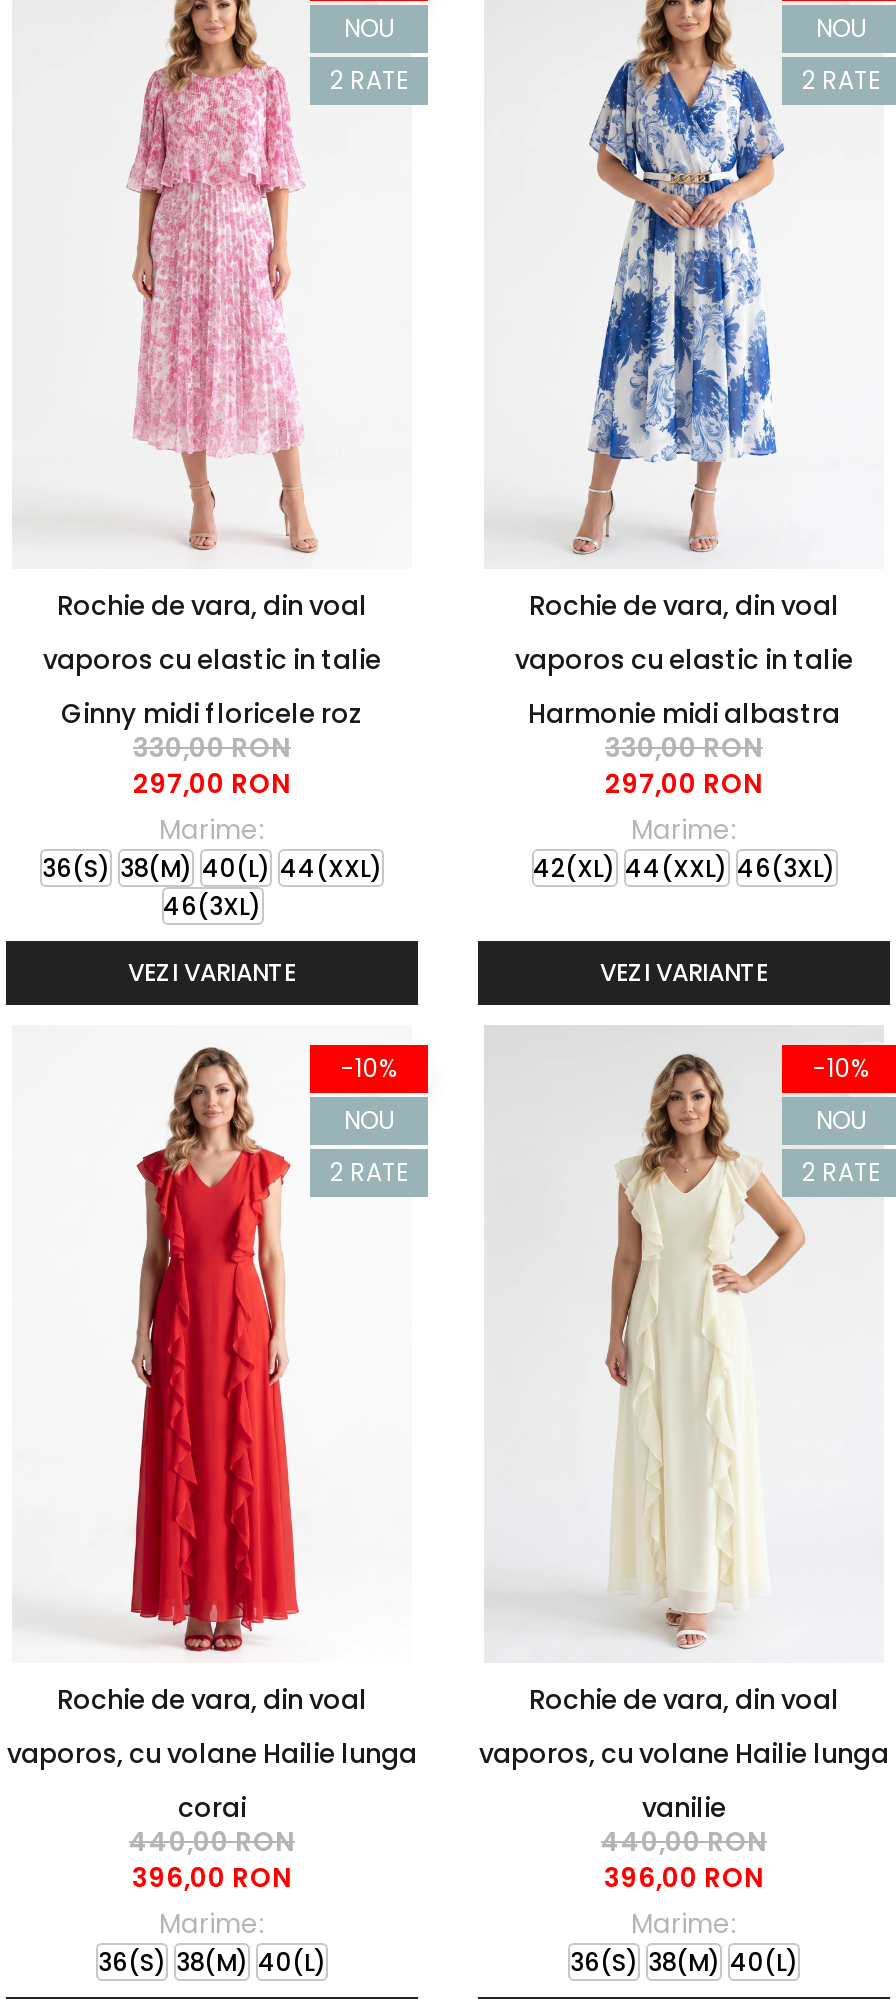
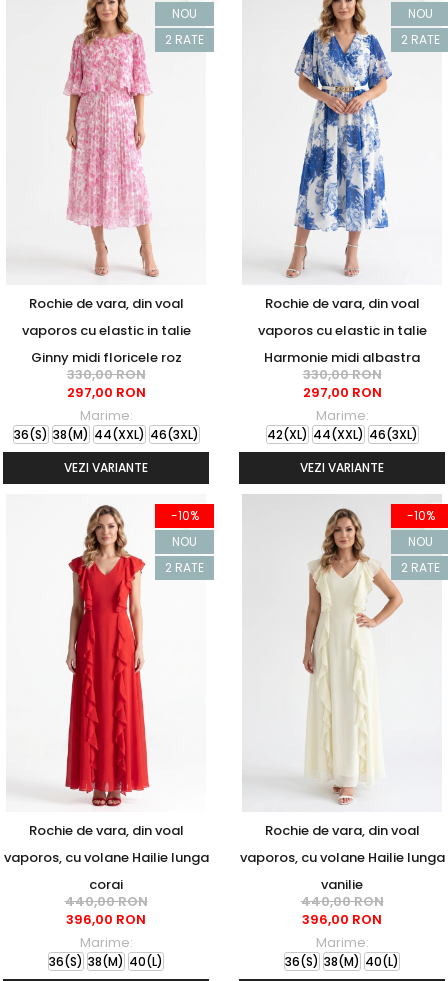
[42,851,382,923] 36(S) 38(M) 40(L) 44(XXL) | 46(3XL) -> [13,425,198,442] 36(S) 38(M) 44(XXL) 46(3XL)

